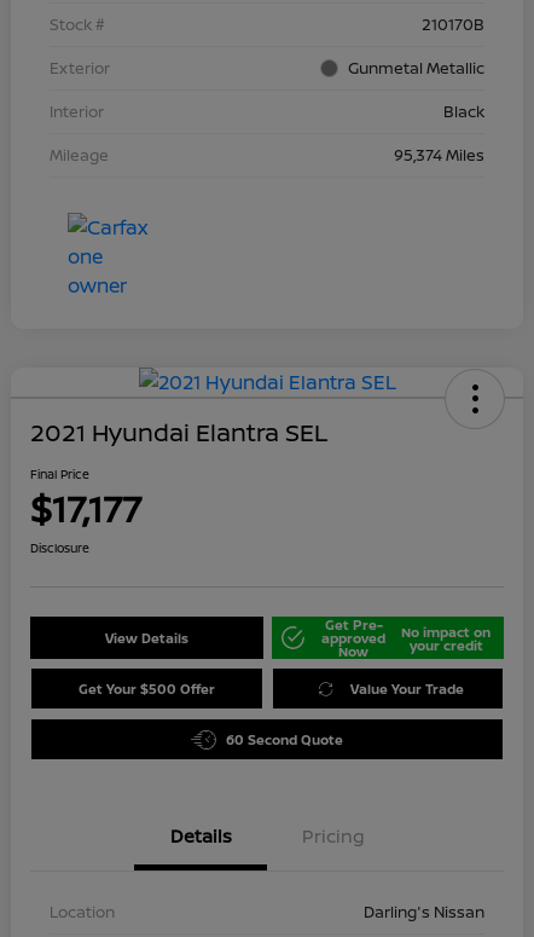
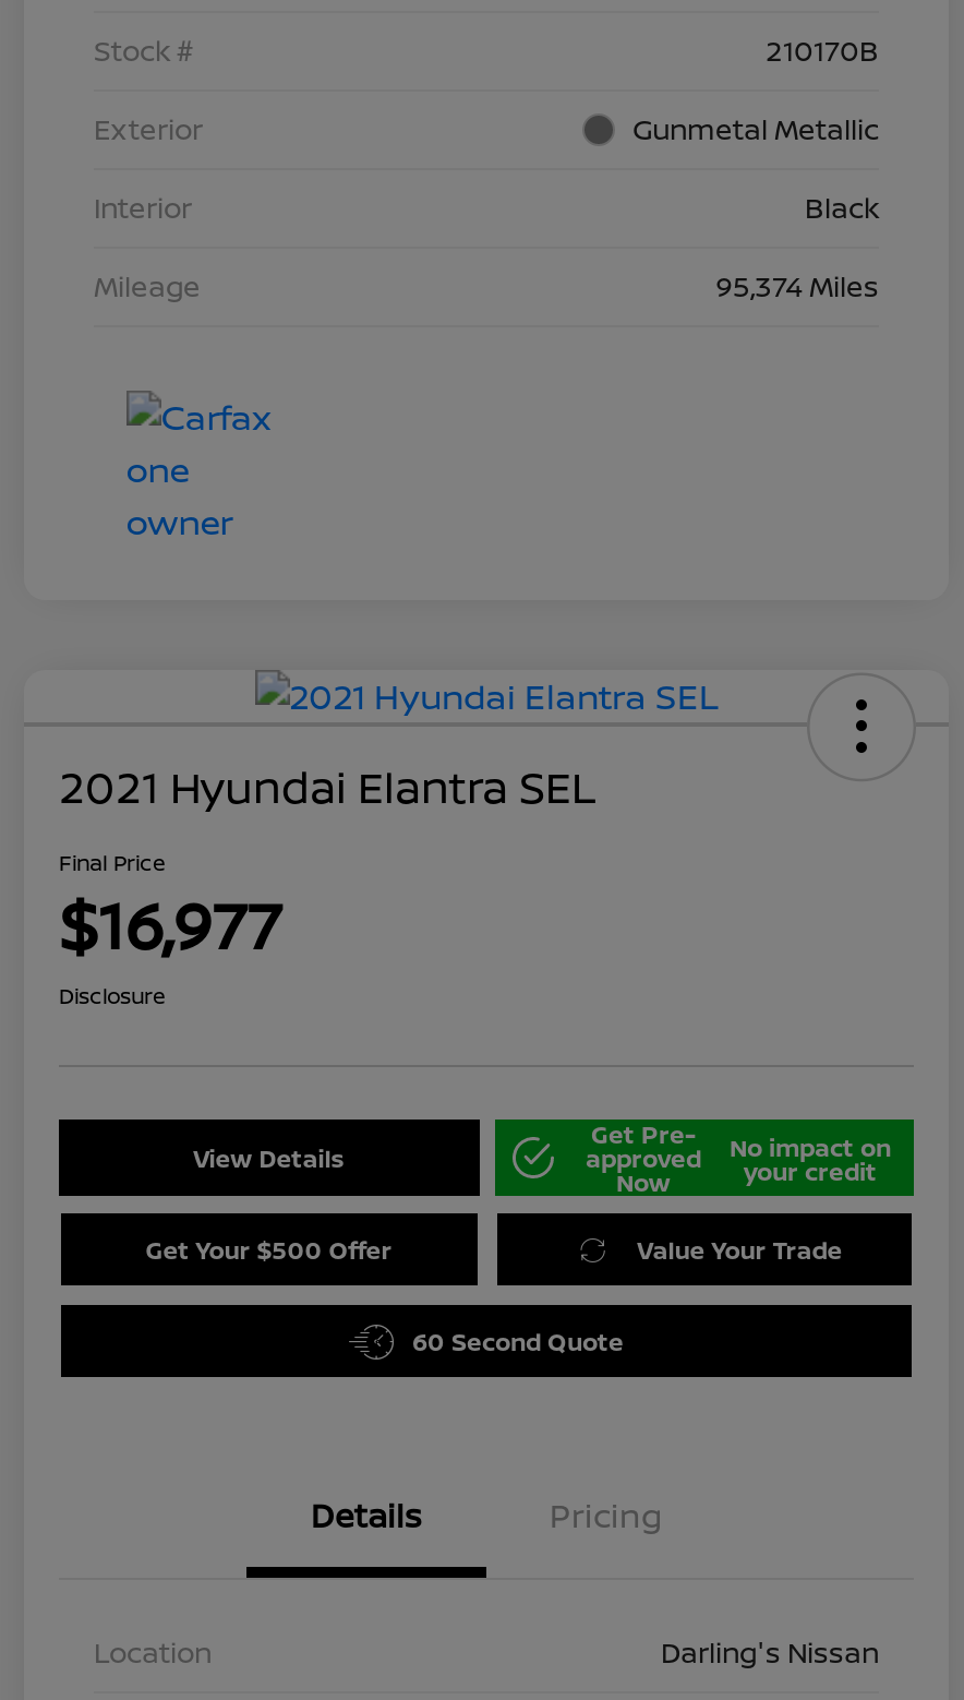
[30,484,141,533] $17,177 -> [59,880,281,969] $16,977

